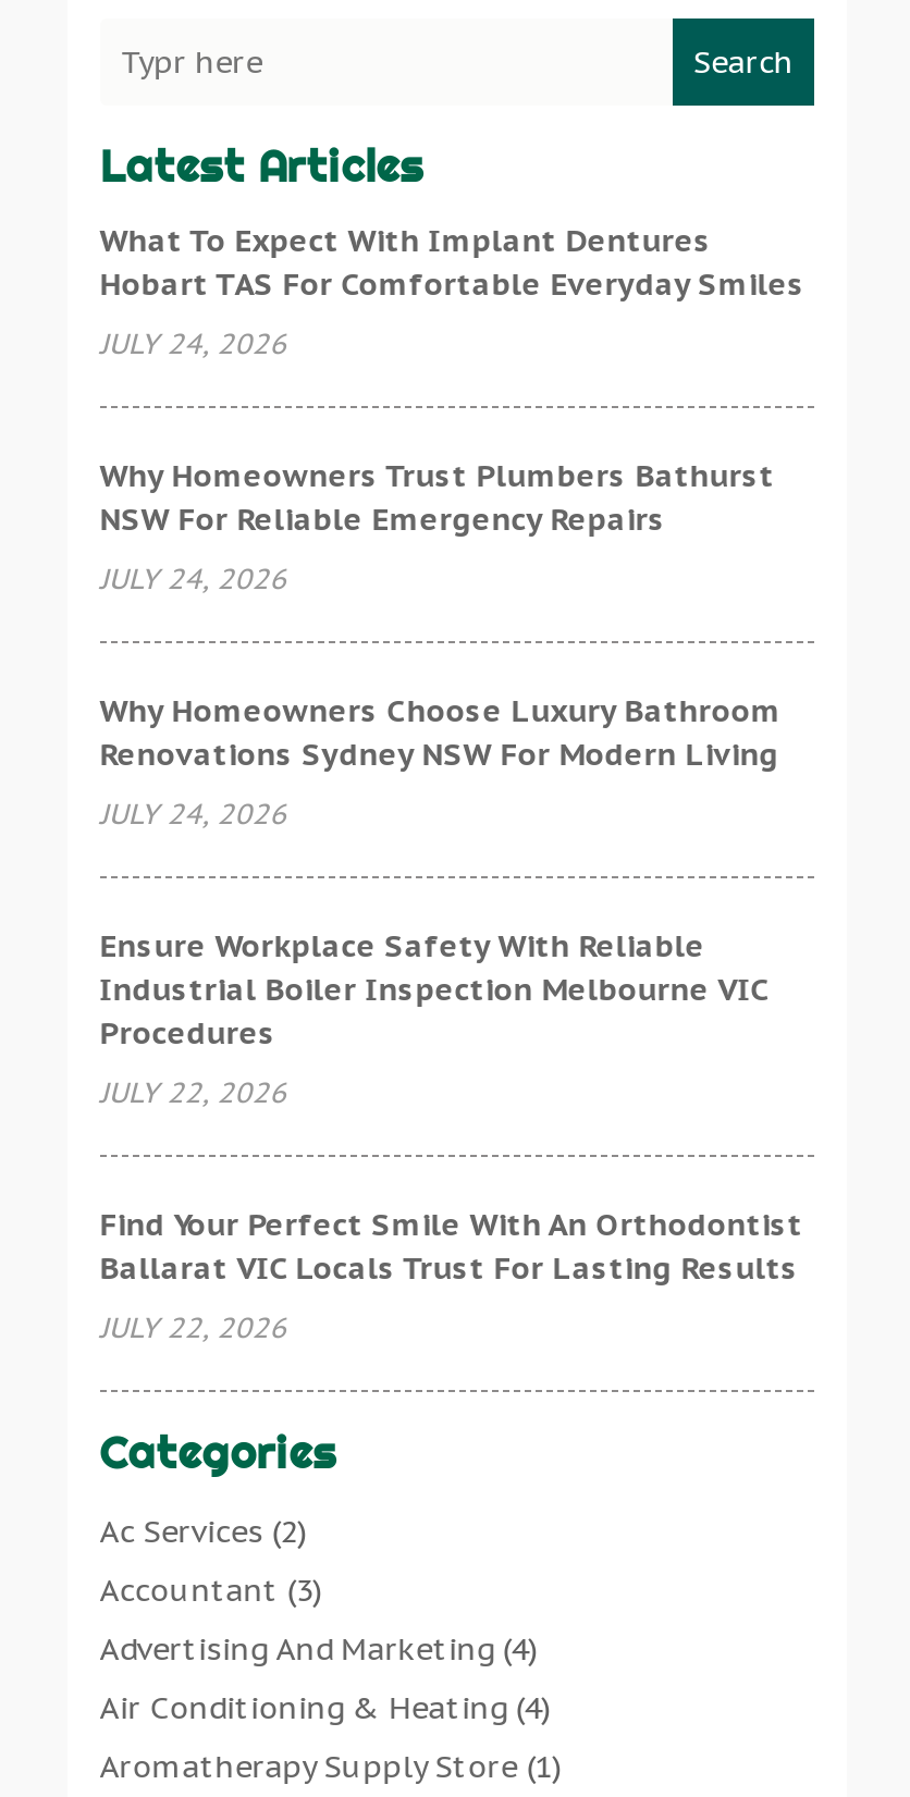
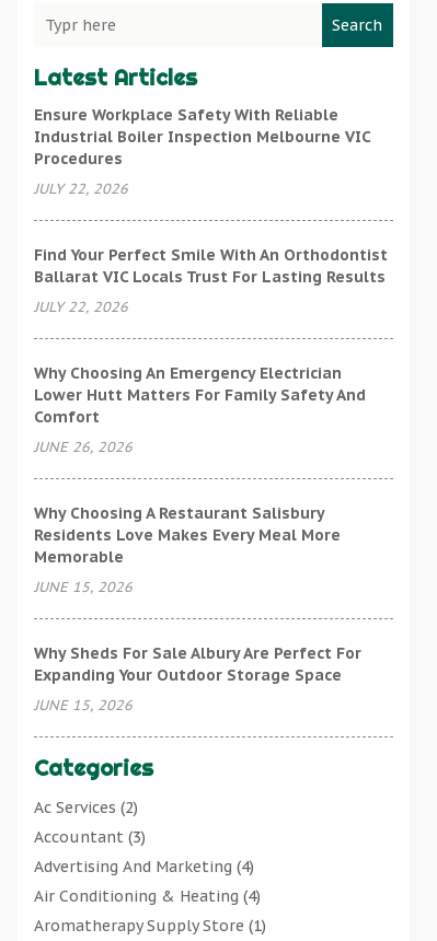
[100,221,805,833] What To Expect With Implant Dentures | Hobart TAS For Comfortable Everyday Smiles | JULY 24, 2026 | Why Homeowners Trust Plumbers Bathurst | NSW For Reliable Emergency Repairs | JULY 24, 2026 | Why Homeowners Choose Luxury Bathroom | Renovations Sydney NSW For Modern Living | JULY 24, 2026 -> none
moved [100,926,803,1347] -> [34,105,387,316]: Ensure Workplace Safety With Reliable | Industrial Boiler Inspection Melbourne VIC | Procedures | JULY 22, 2026 | Find Your Perfect Smile With An Orthodontist | Ballarat VIC Locals Trust For Lasting Results | JULY 22, 2026
none -> [34,363,366,715] Why Choosing An Emergency Electrician | Lower Hutt Matters For Family Safety And | Comfort | JUNE 26, 2026 | Why Choosing A Restaurant Salisbury | Residents Love Makes Every Meal More | Memorable | JUNE 15, 2026 | Why Sheds For Sale Albury Are Perfect For | Expanding Your Outdoor Storage Space | JUNE 15, 2026

